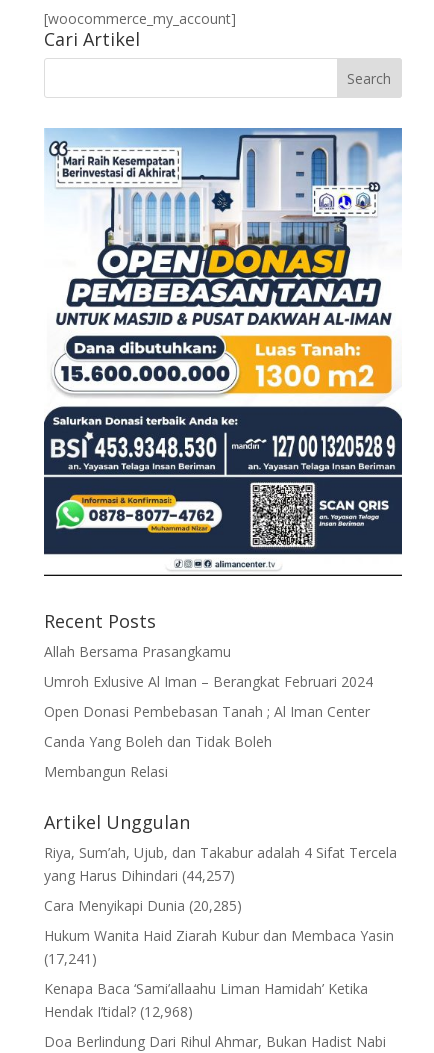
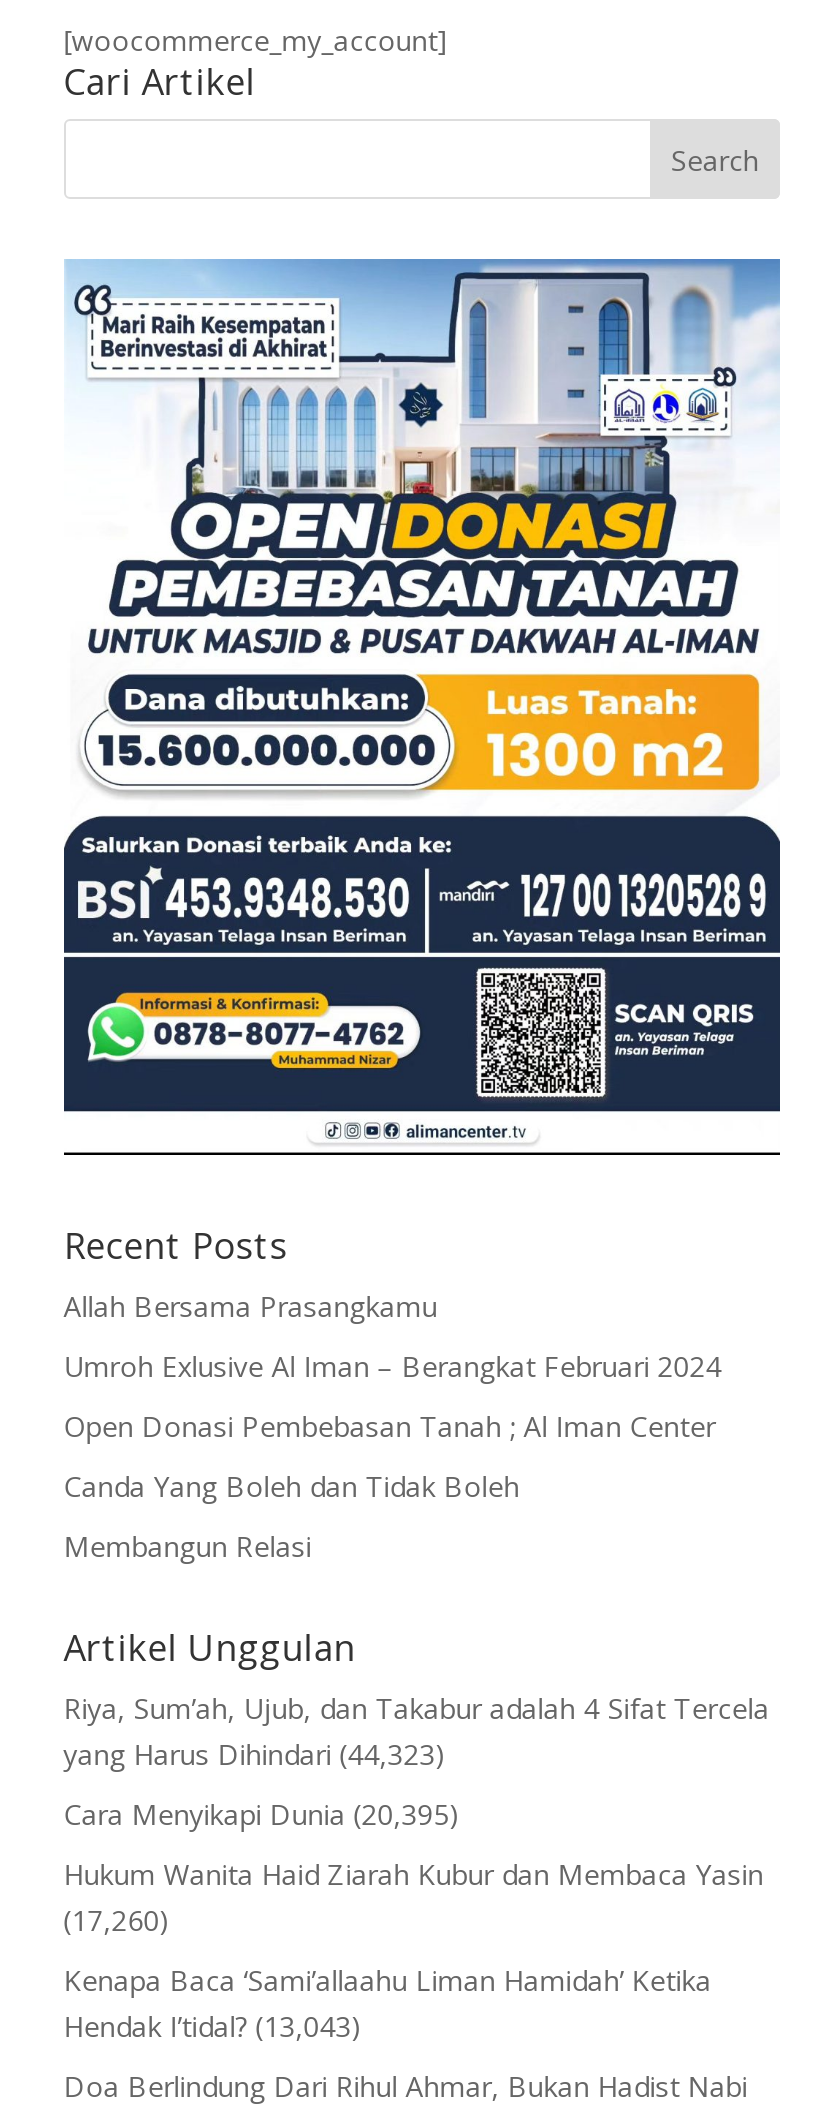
[44,866,235,885] yang Harus Dihindari (44,257) -> [64,1735,446,1773] yang Harus Dihindari (44,323)
[44,896,242,915] Cara Menyikapi Dunia (20,285) -> [64,1795,460,1833] Cara Menyikapi Dunia (20,395)
[44,949,97,968] (17,241) -> [64,1901,170,1939] (17,260)
[44,1002,193,1021] Hendak I’tidal? (12,968) -> [64,2007,362,2045] Hendak I’tidal? (13,043)

